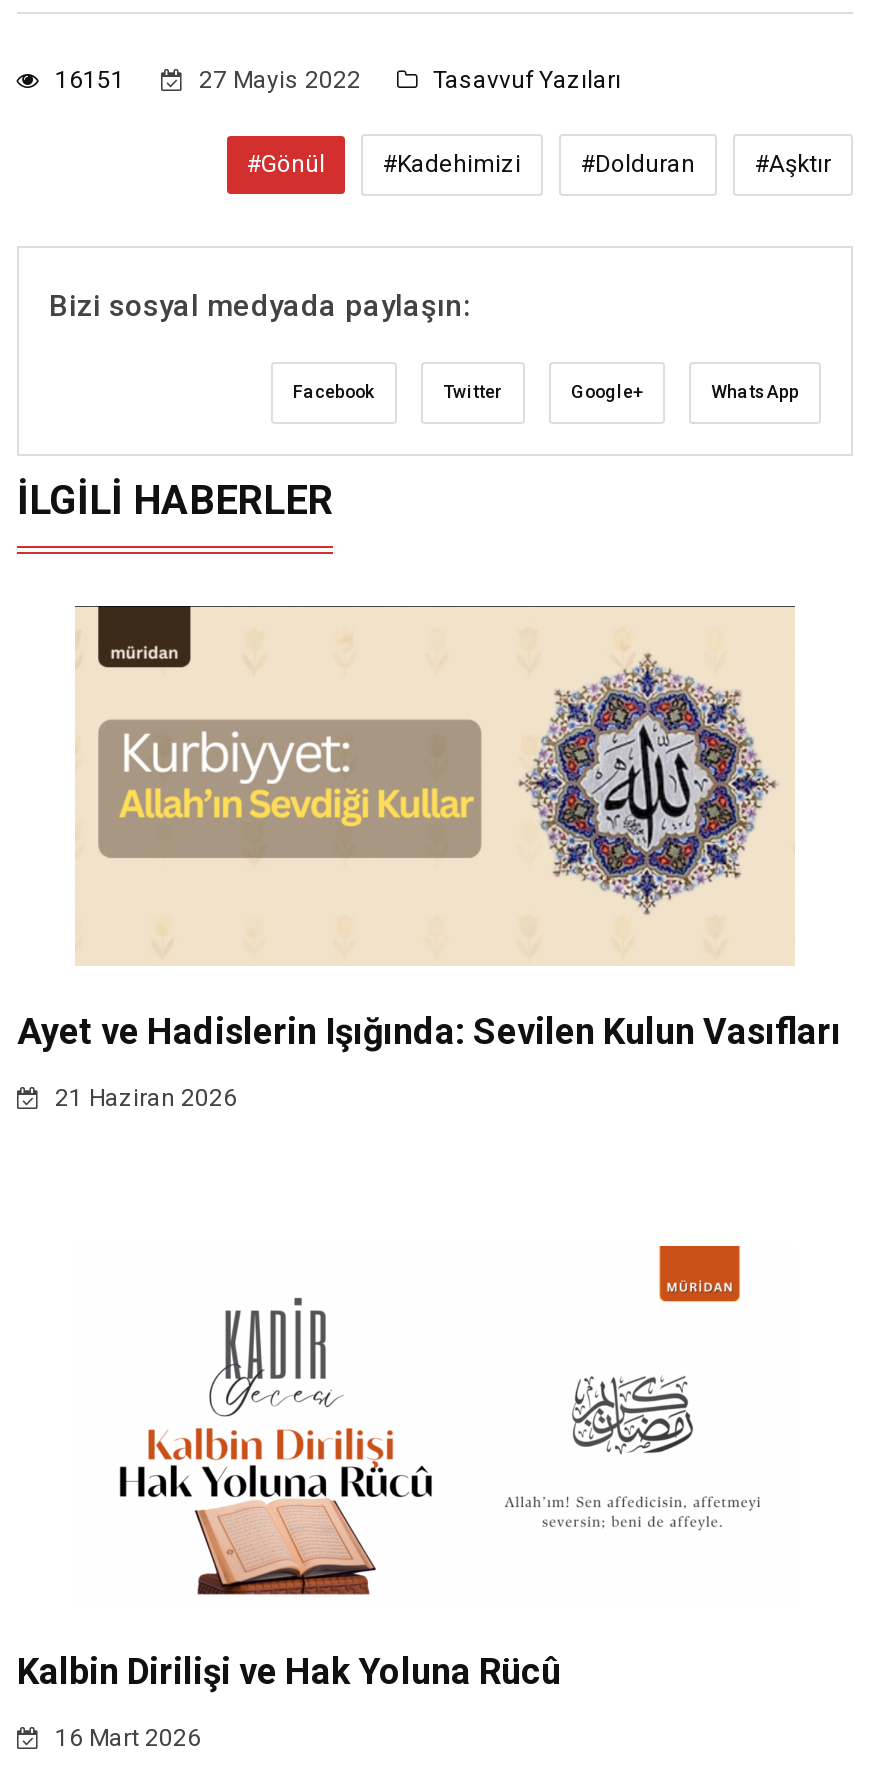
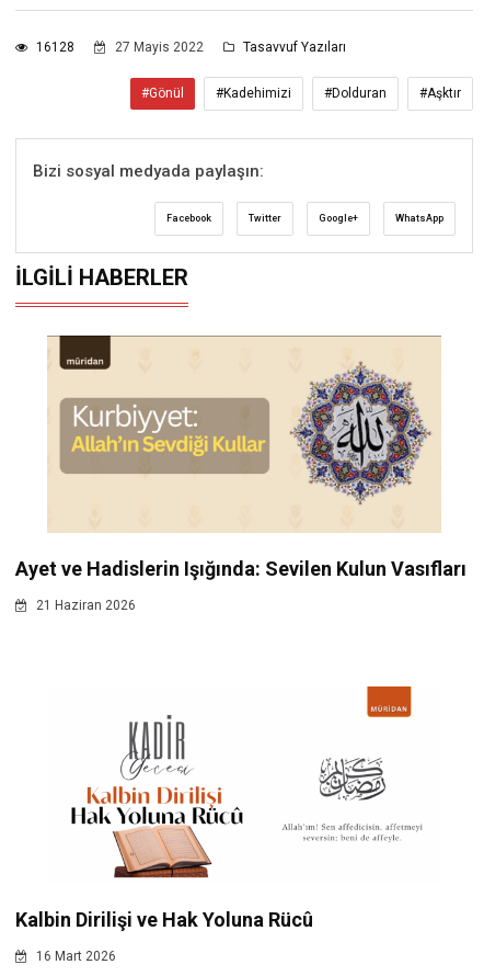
[49,65,125,93] 16151 -> [33,39,74,55] 16128

